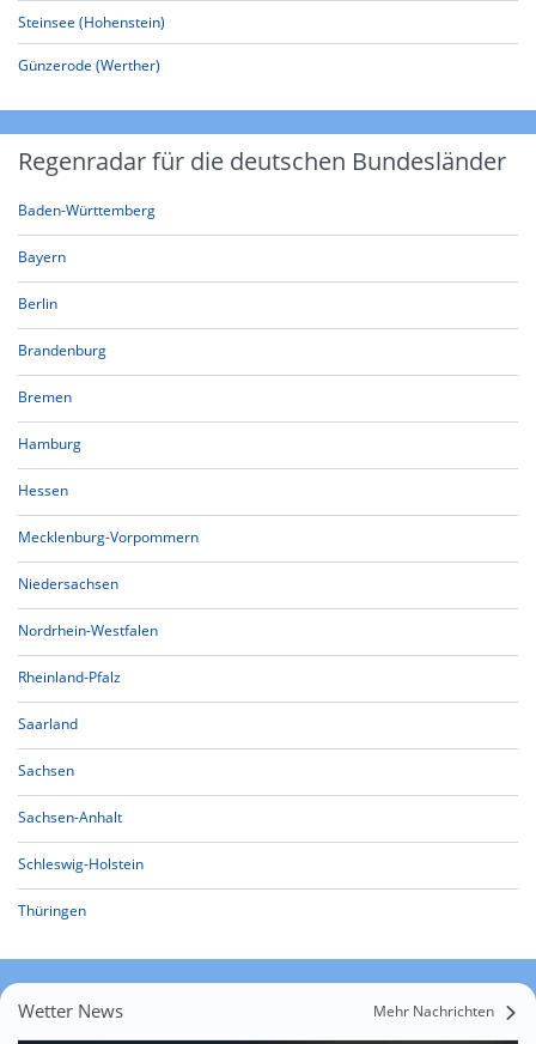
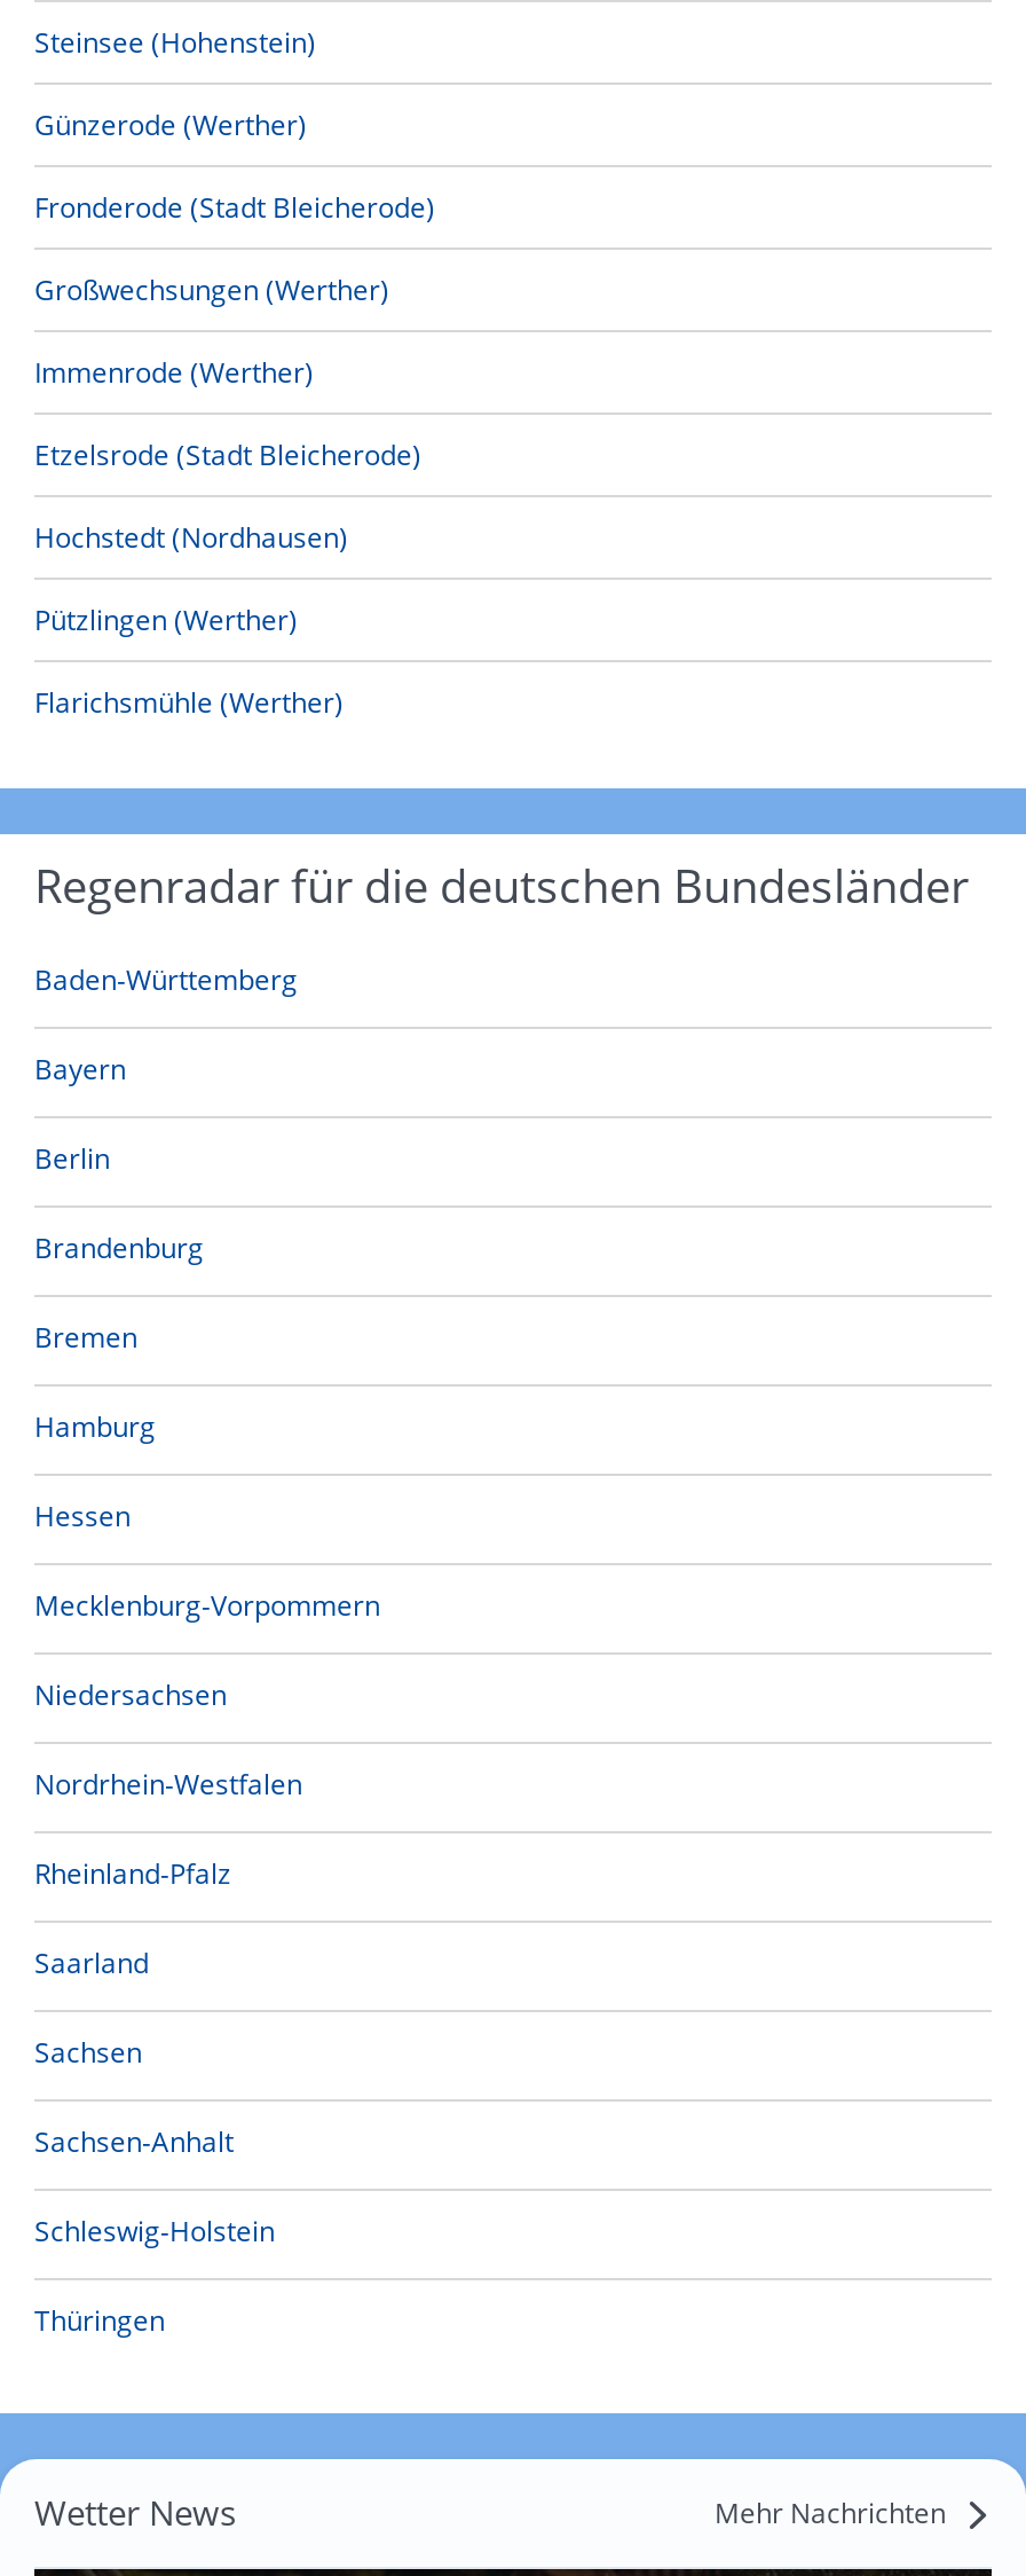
none -> [34,188,435,722] Fronderode (Stadt Bleicherode) | Großwechsungen (Werther) | Immenrode (Werther) | Etzelsrode (Stadt Bleicherode) | Hochstedt (Nordhausen) | Pützlingen (Werther) | Flarichsmühle (Werther)

